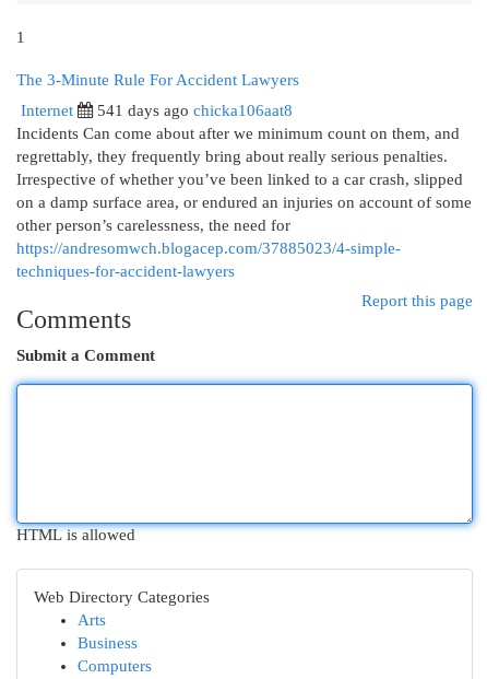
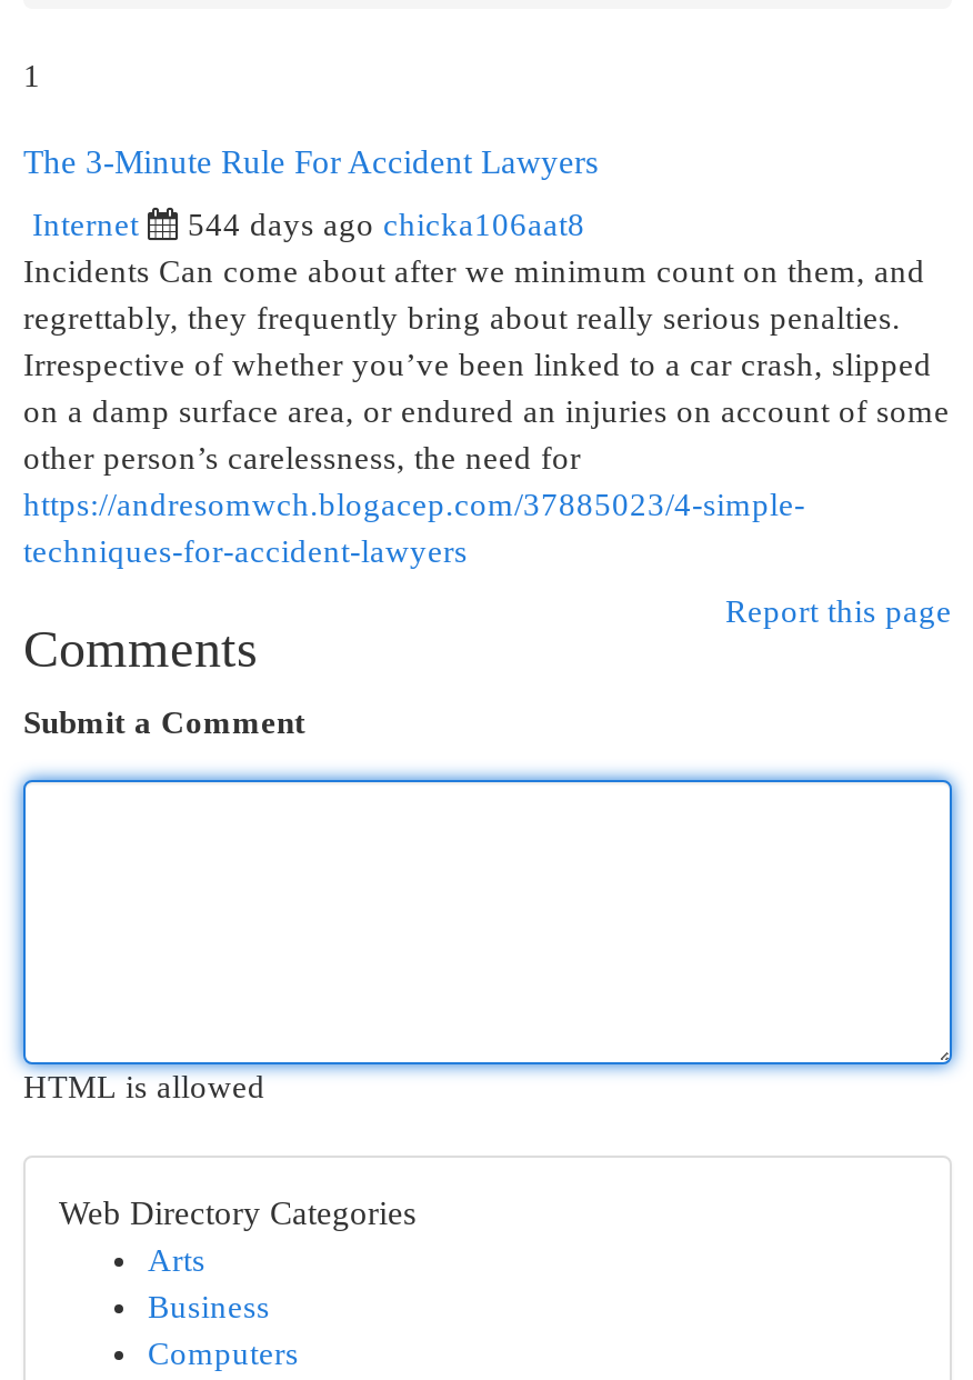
[97,102,293,119] 541 days ago chicka106aat8 -> [188,207,585,242] 544 days ago chicka106aat8

